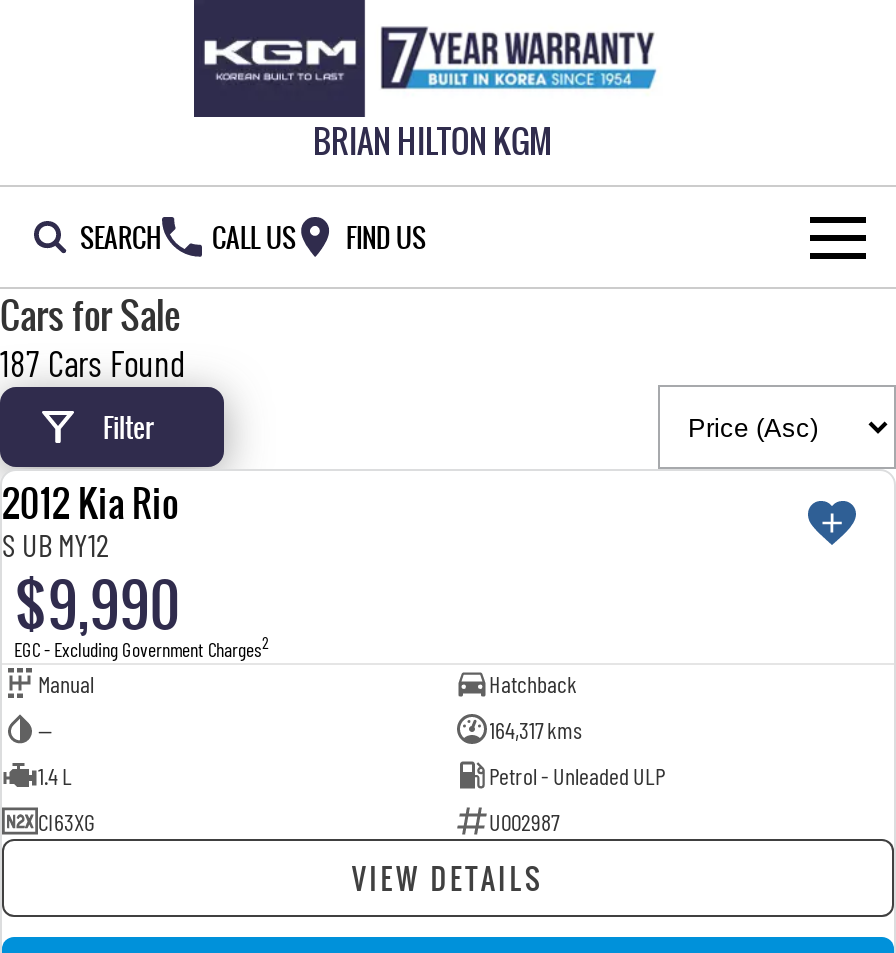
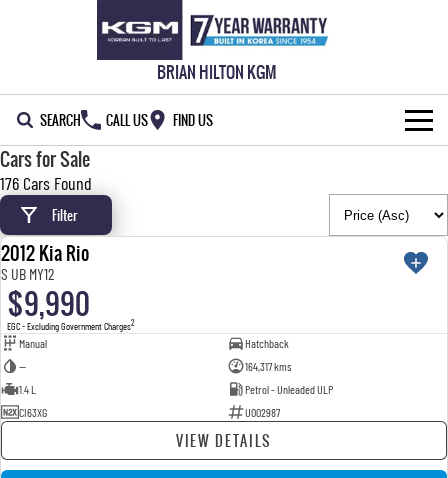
[0,341,186,385] 187 Cars Found -> [0,172,92,194] 176 Cars Found

